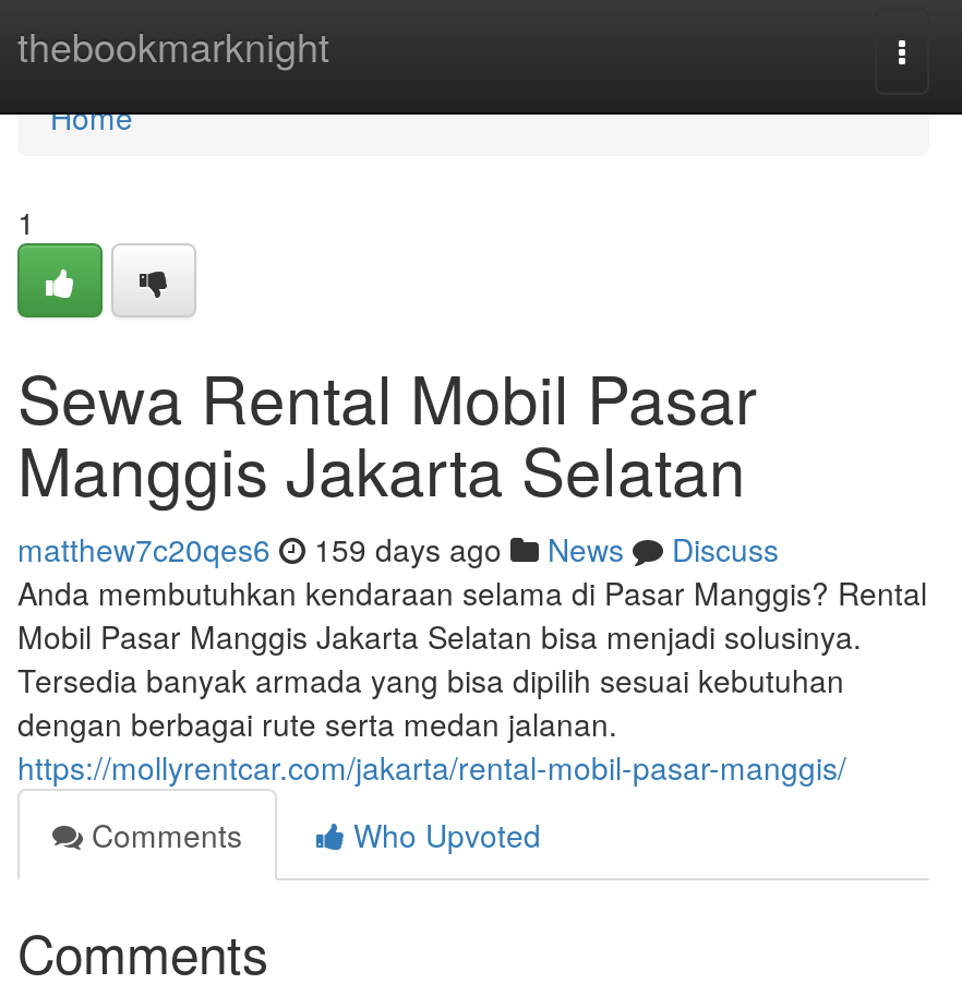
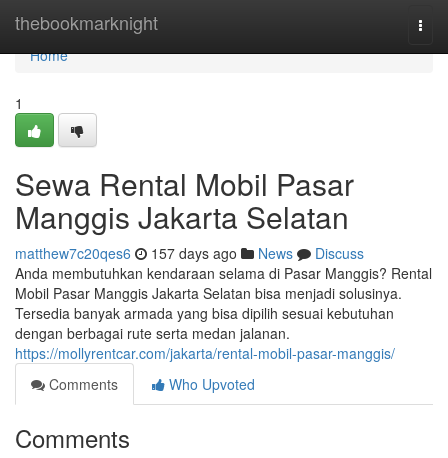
[17,527,779,571] matthew7c20qes6 159 days ago News Discuss -> [15,243,364,263] matthew7c20qes6 157 days ago News Discuss

